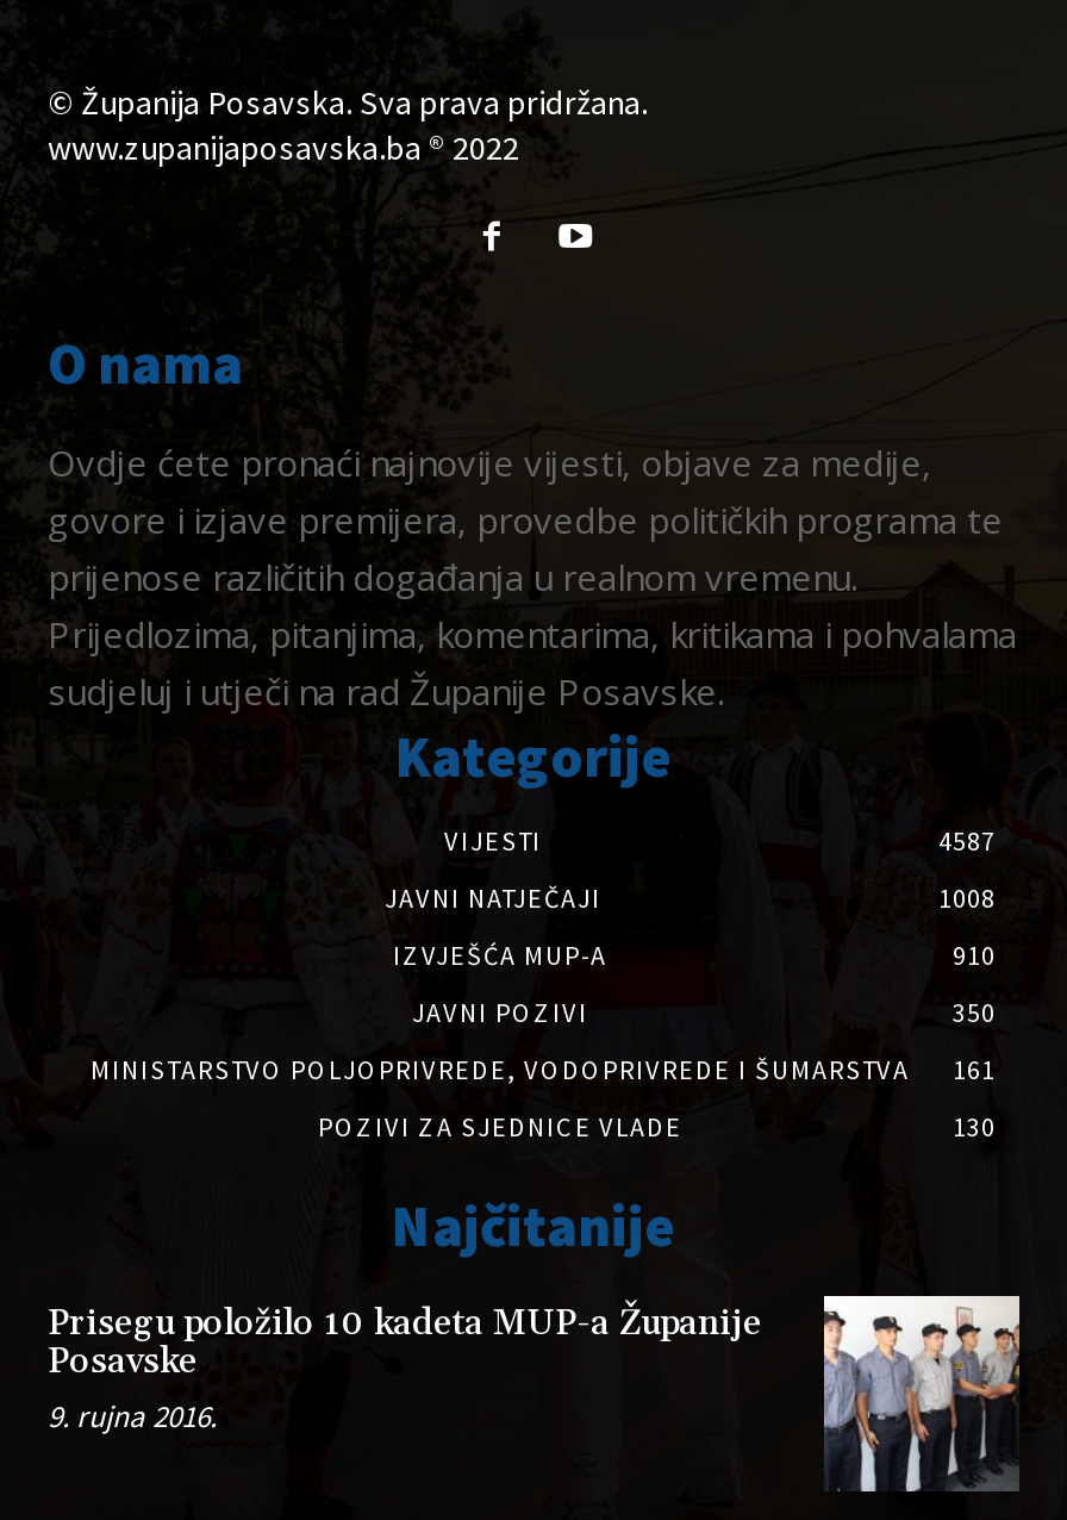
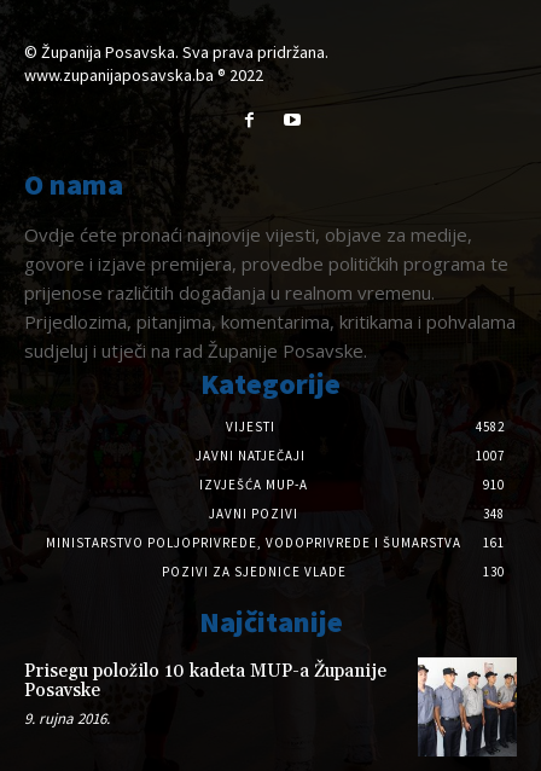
[938,825,996,858] 4587 -> [476,418,505,435] 4582
[938,882,996,915] 1008 -> [476,447,505,464] 1007
[953,996,996,1030] 350 -> [483,505,505,522] 348

